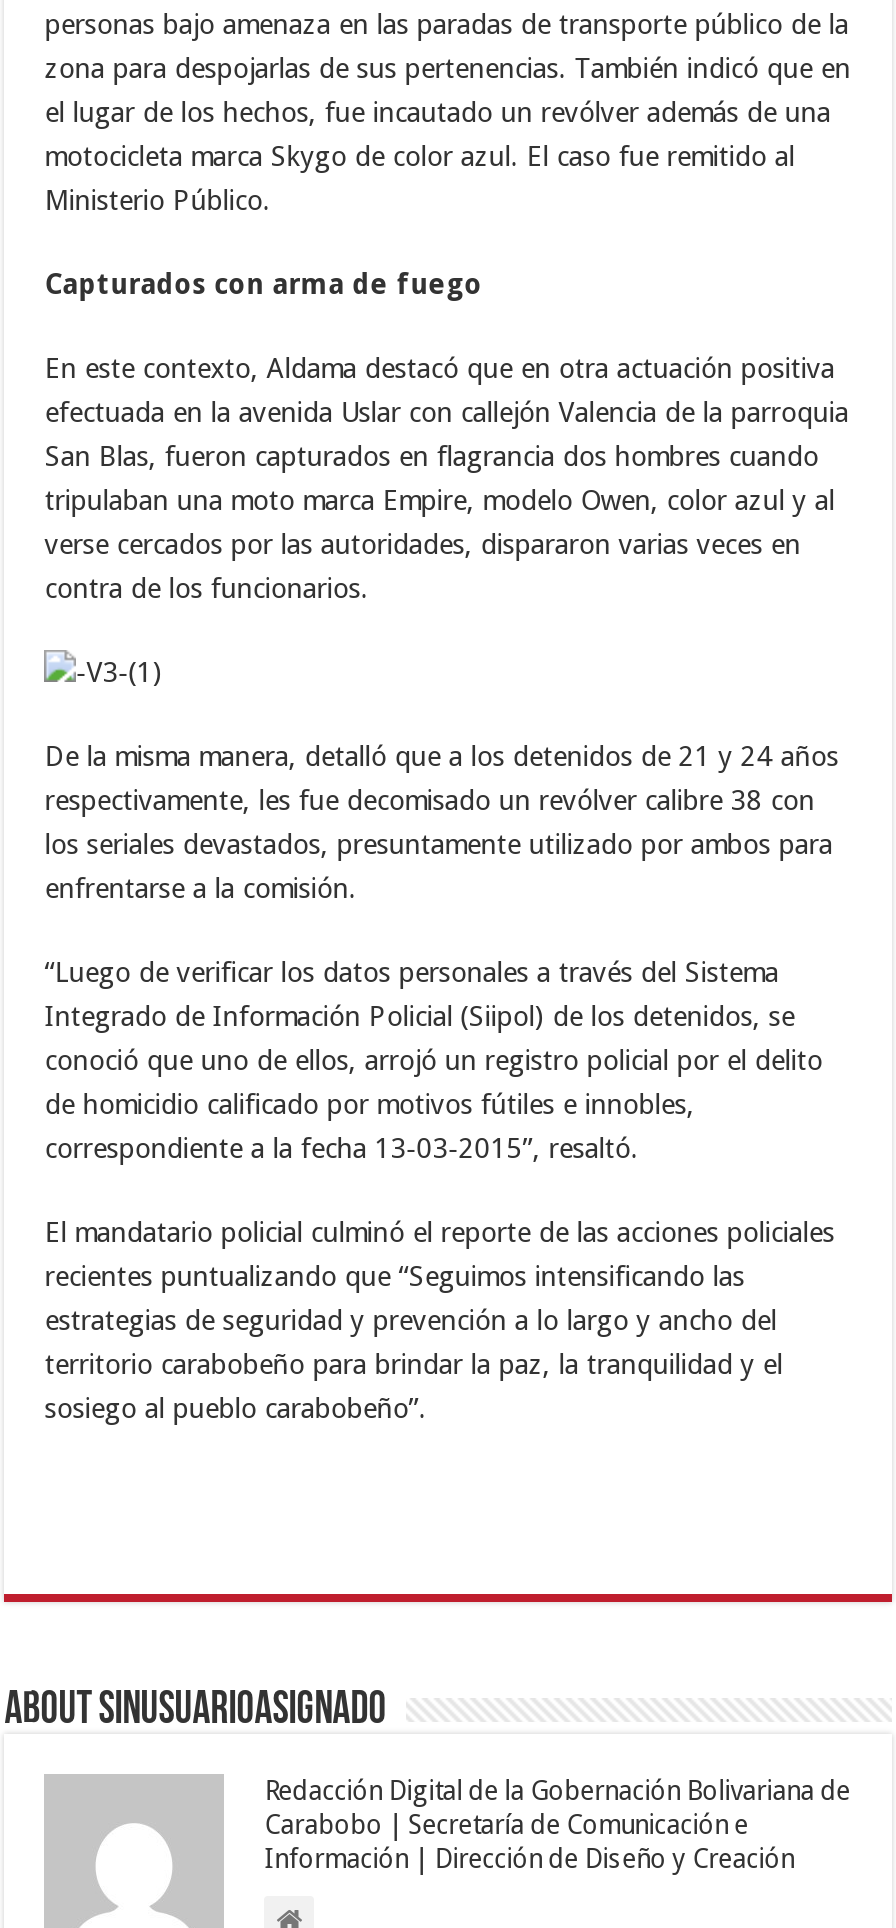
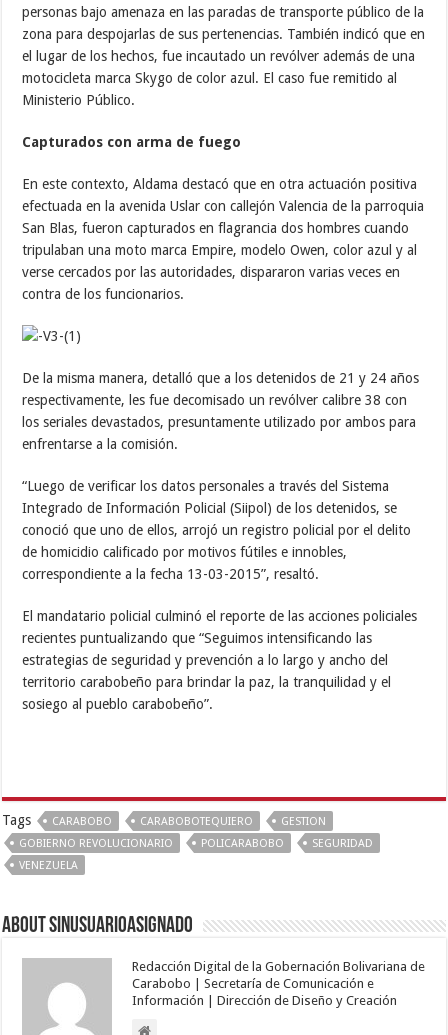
none -> [2,811,373,871] Tags | CARABOBO | CARABOBOTEQUIERO | GESTION | GOBIERNO REVOLUCIONARIO | POLICARABOBO | SEGURIDAD | VENEZUELA

